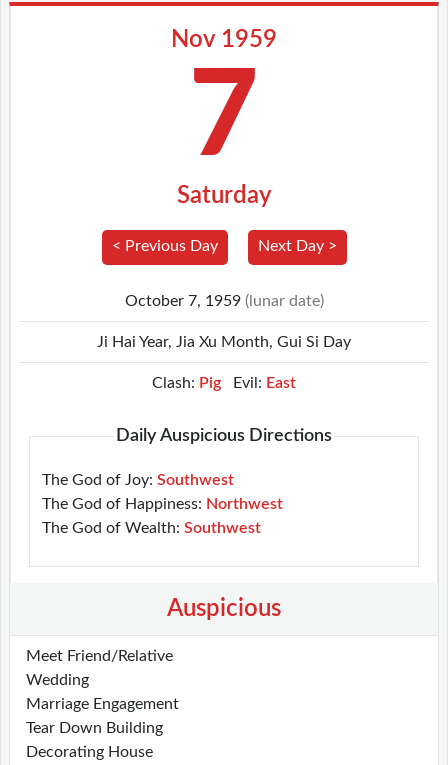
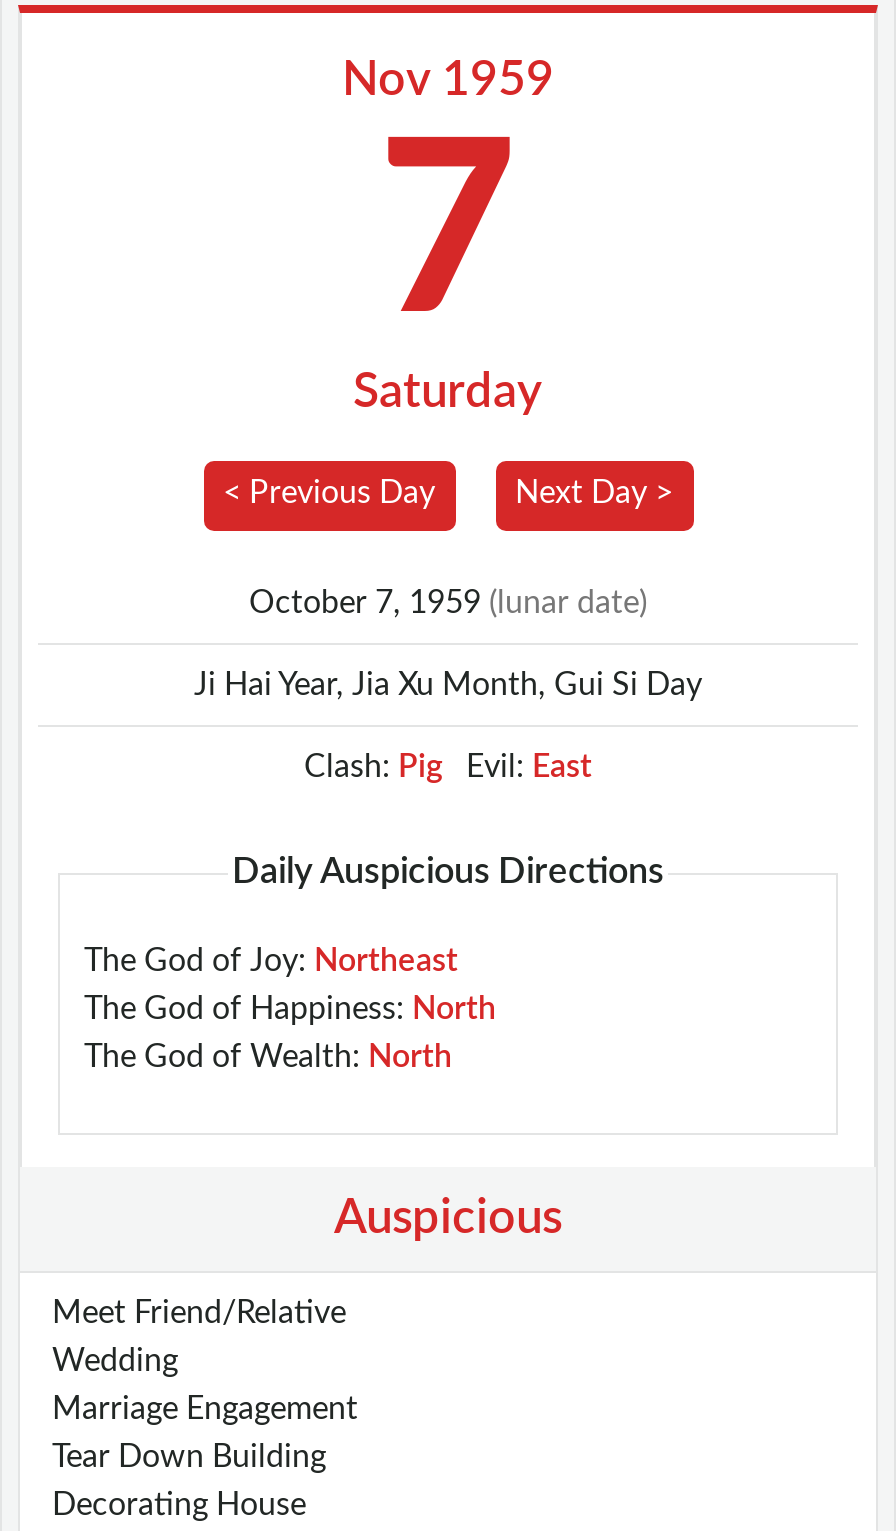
[42,472,234,488] The God of Joy: Southwest -> [84,944,458,976] The God of Joy: Northeast
[42,496,283,512] The God of Happiness: Northwest -> [84,992,496,1024] The God of Happiness: North
[42,520,261,536] The God of Wealth: Southwest -> [84,1040,452,1072] The God of Wealth: North

